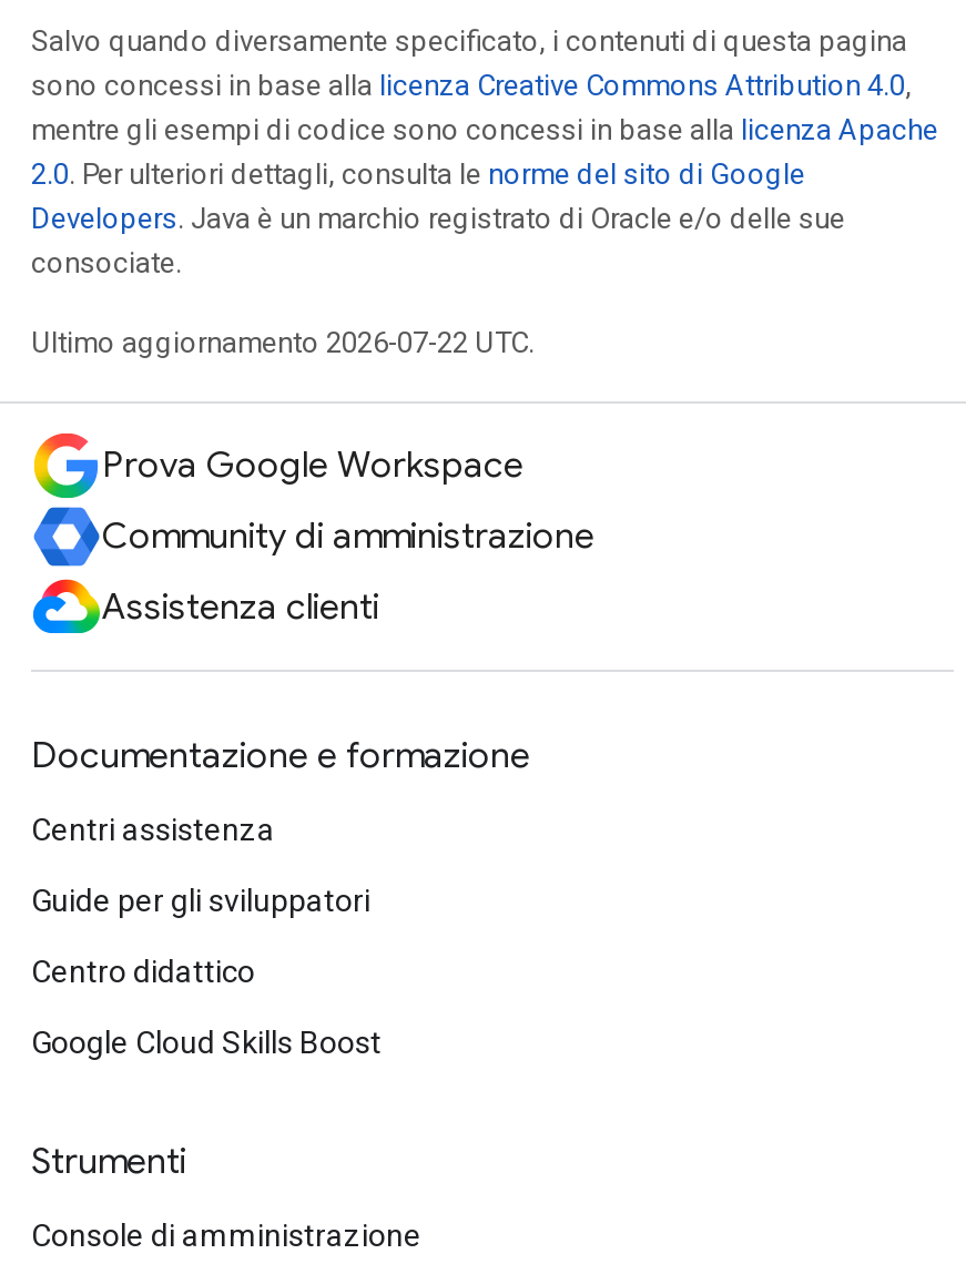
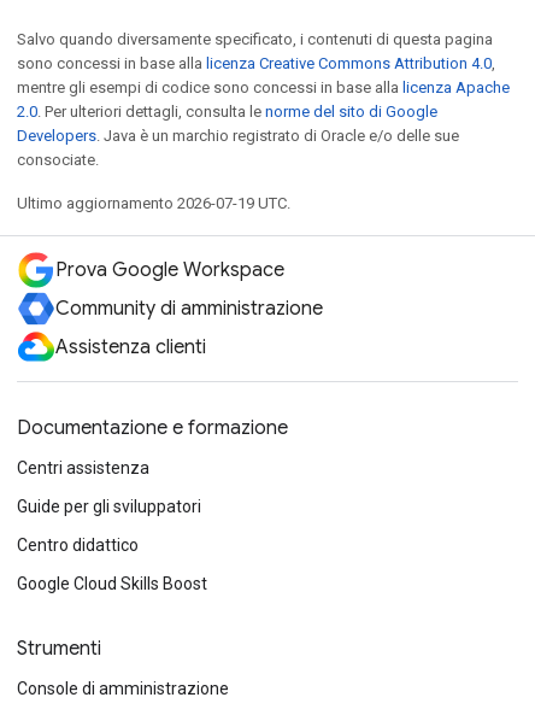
[31,326,535,359] Ultimo aggiornamento 2026-07-22 UTC. -> [17,194,290,212] Ultimo aggiornamento 2026-07-19 UTC.

